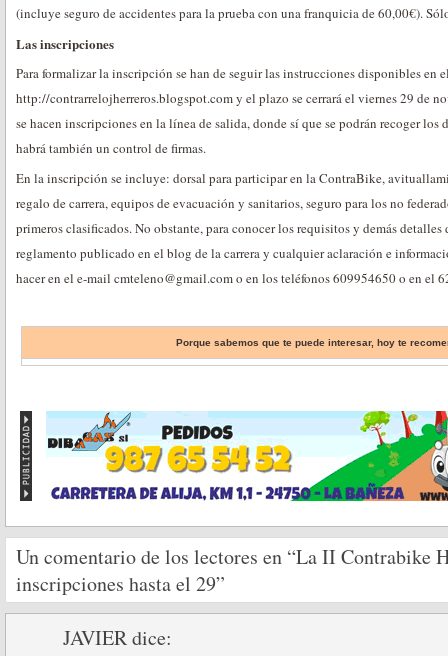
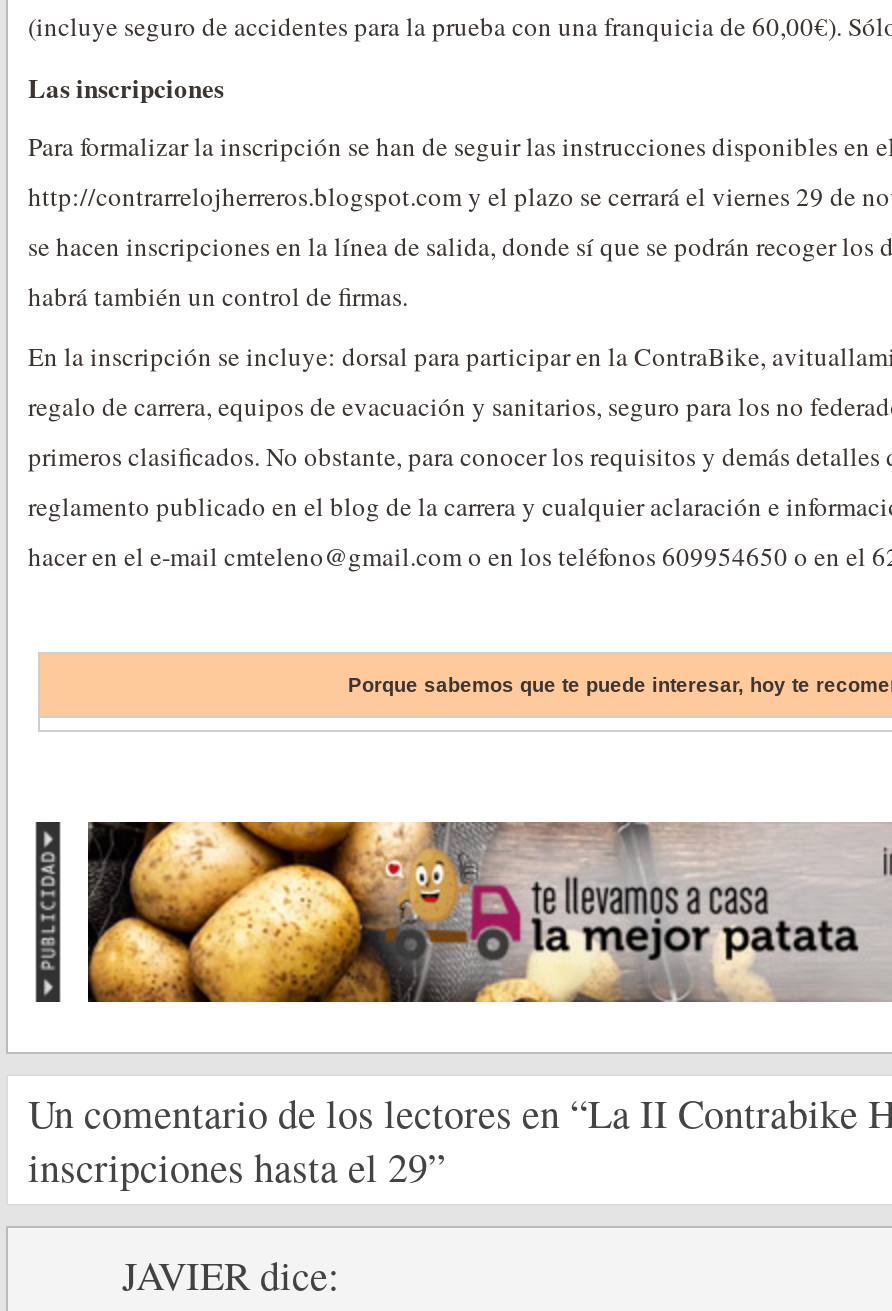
[46,410,445,502] [image] -> [86,820,886,1004] [image]

